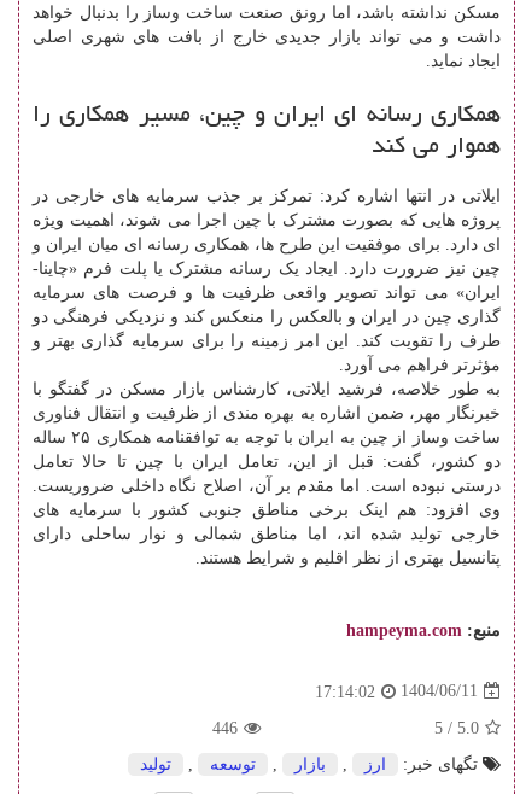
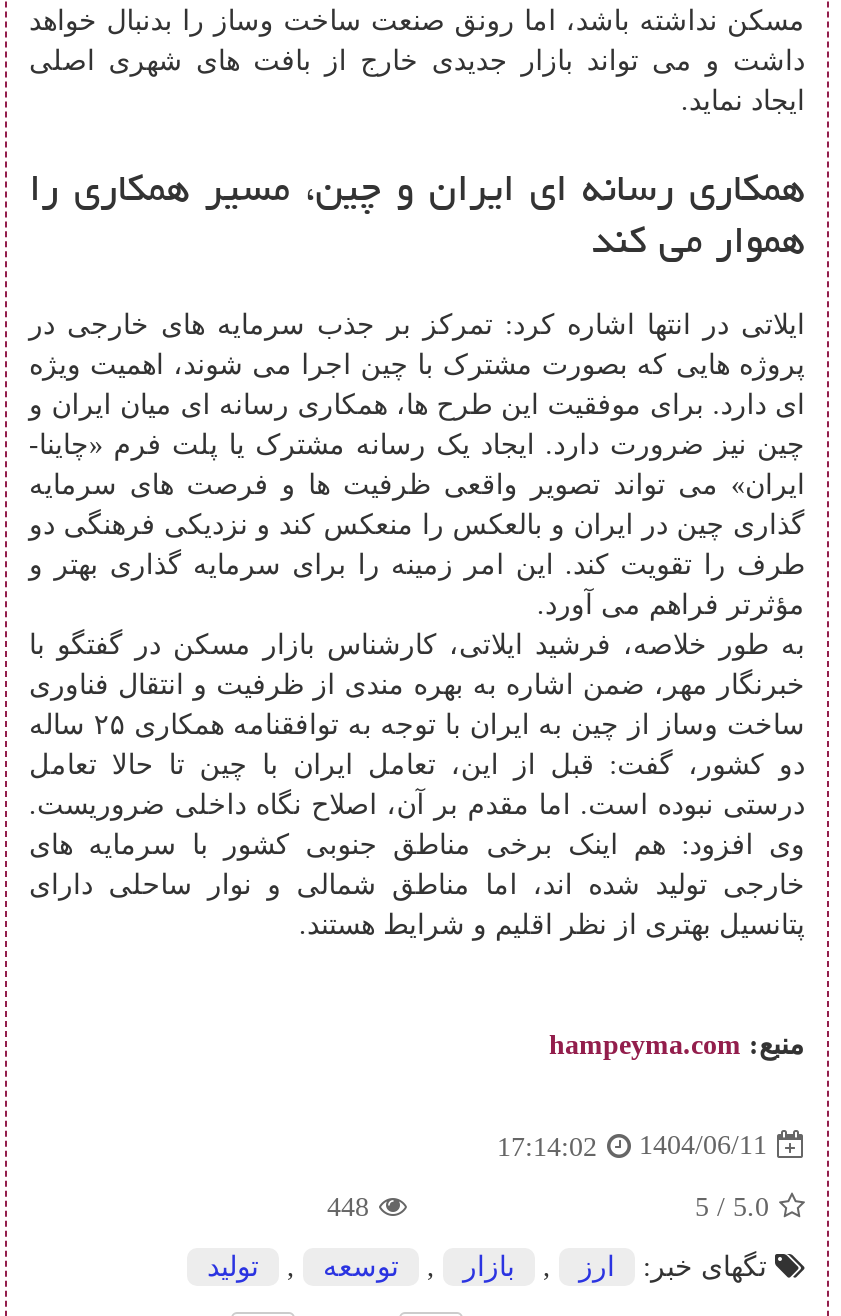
[212,719,238,737] 446 -> [327,1191,369,1221] 448

